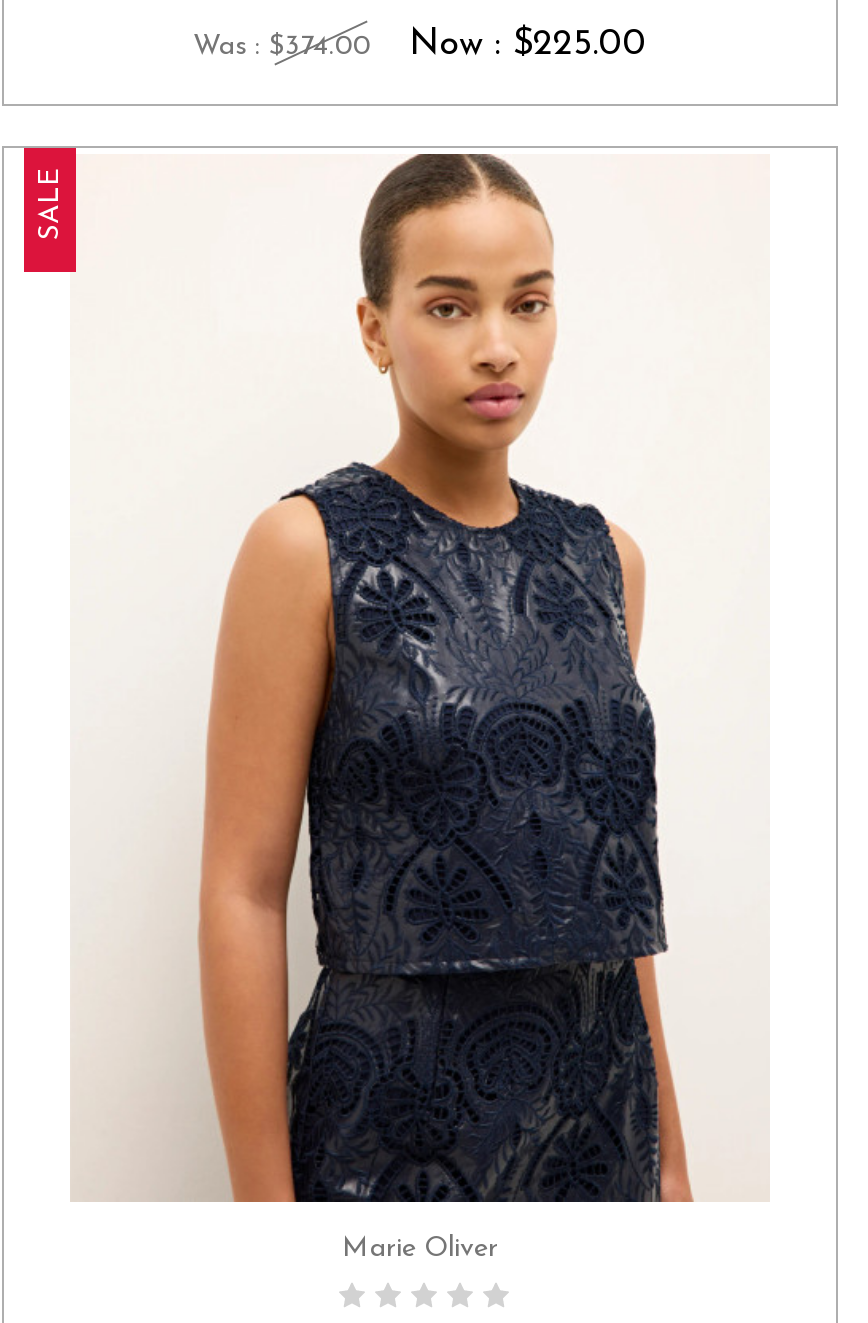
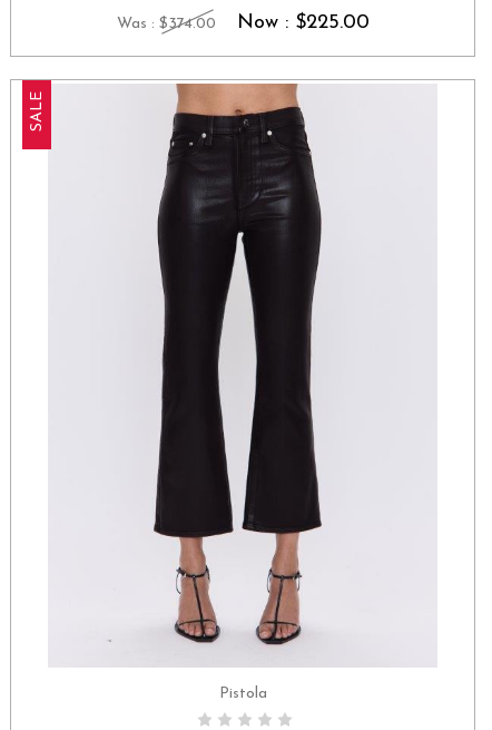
[74,152,694,1265] [image] | Marie Oliver -> [51,82,394,703] [image] | Pistola

